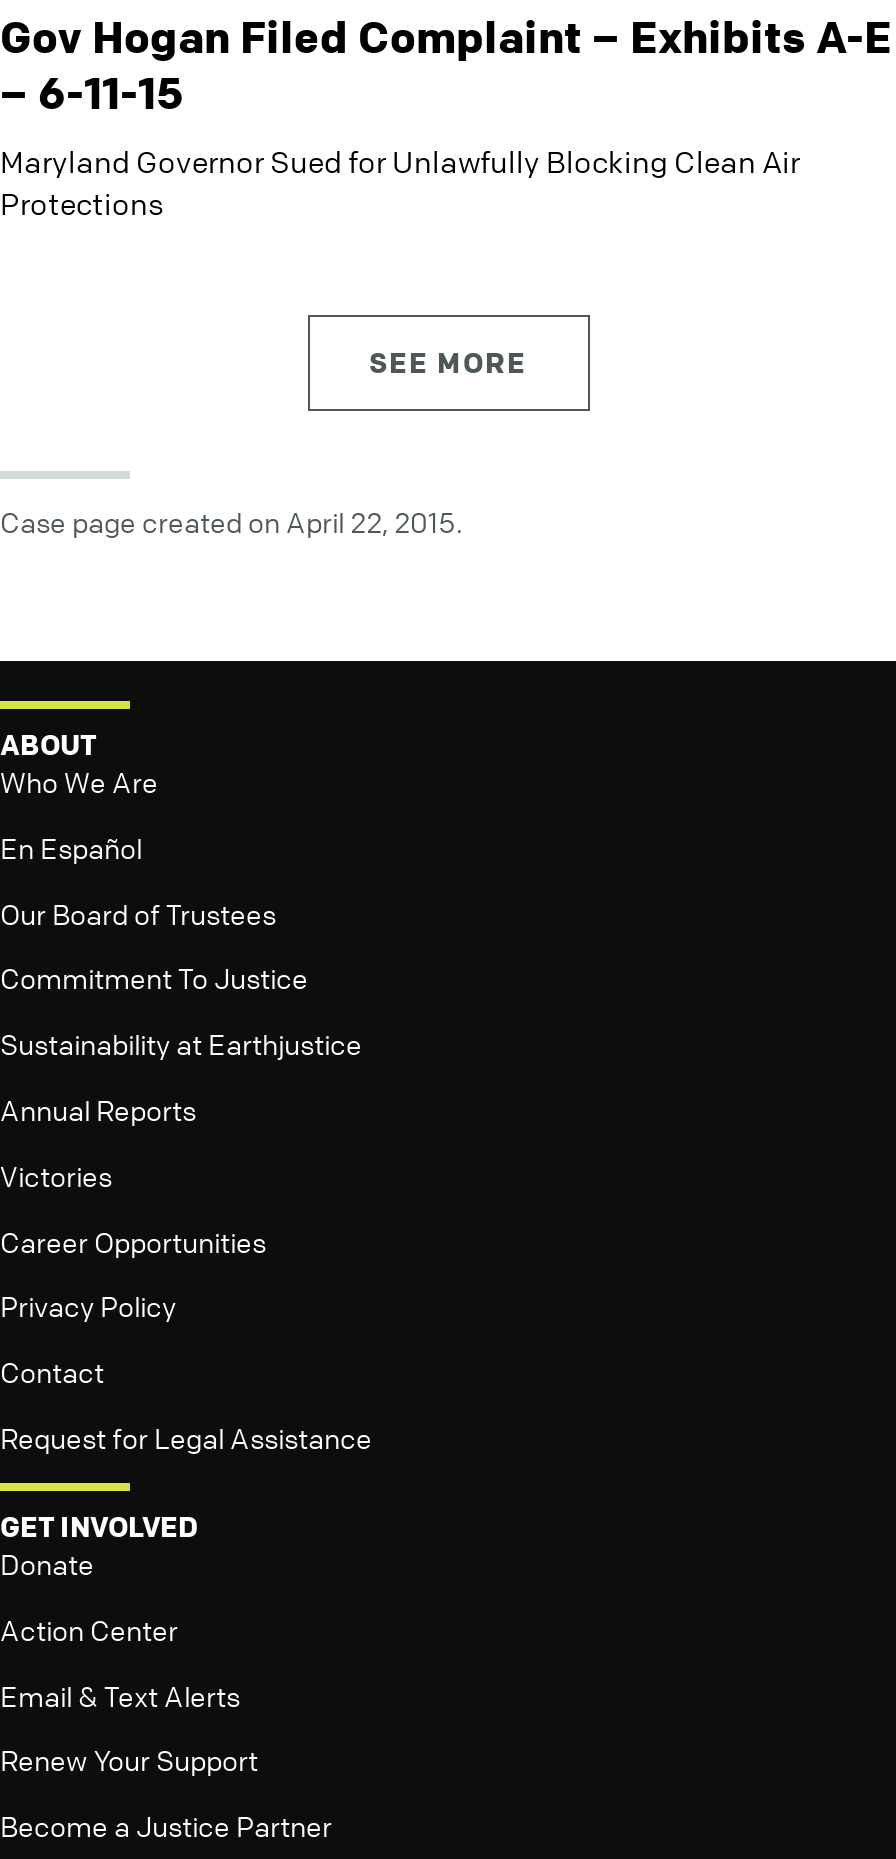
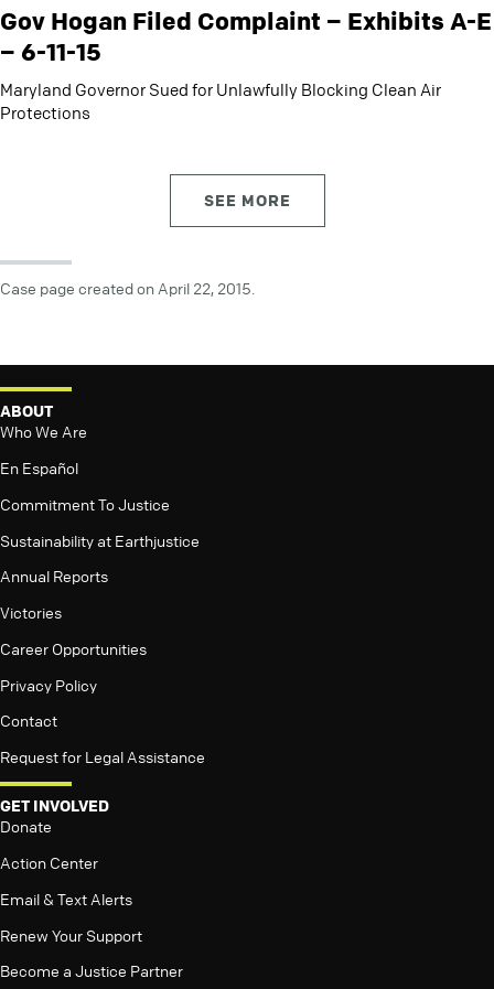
[0,894,276,930] Our Board of Trustees -> none

